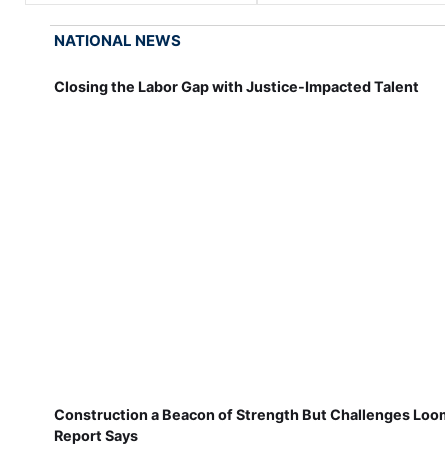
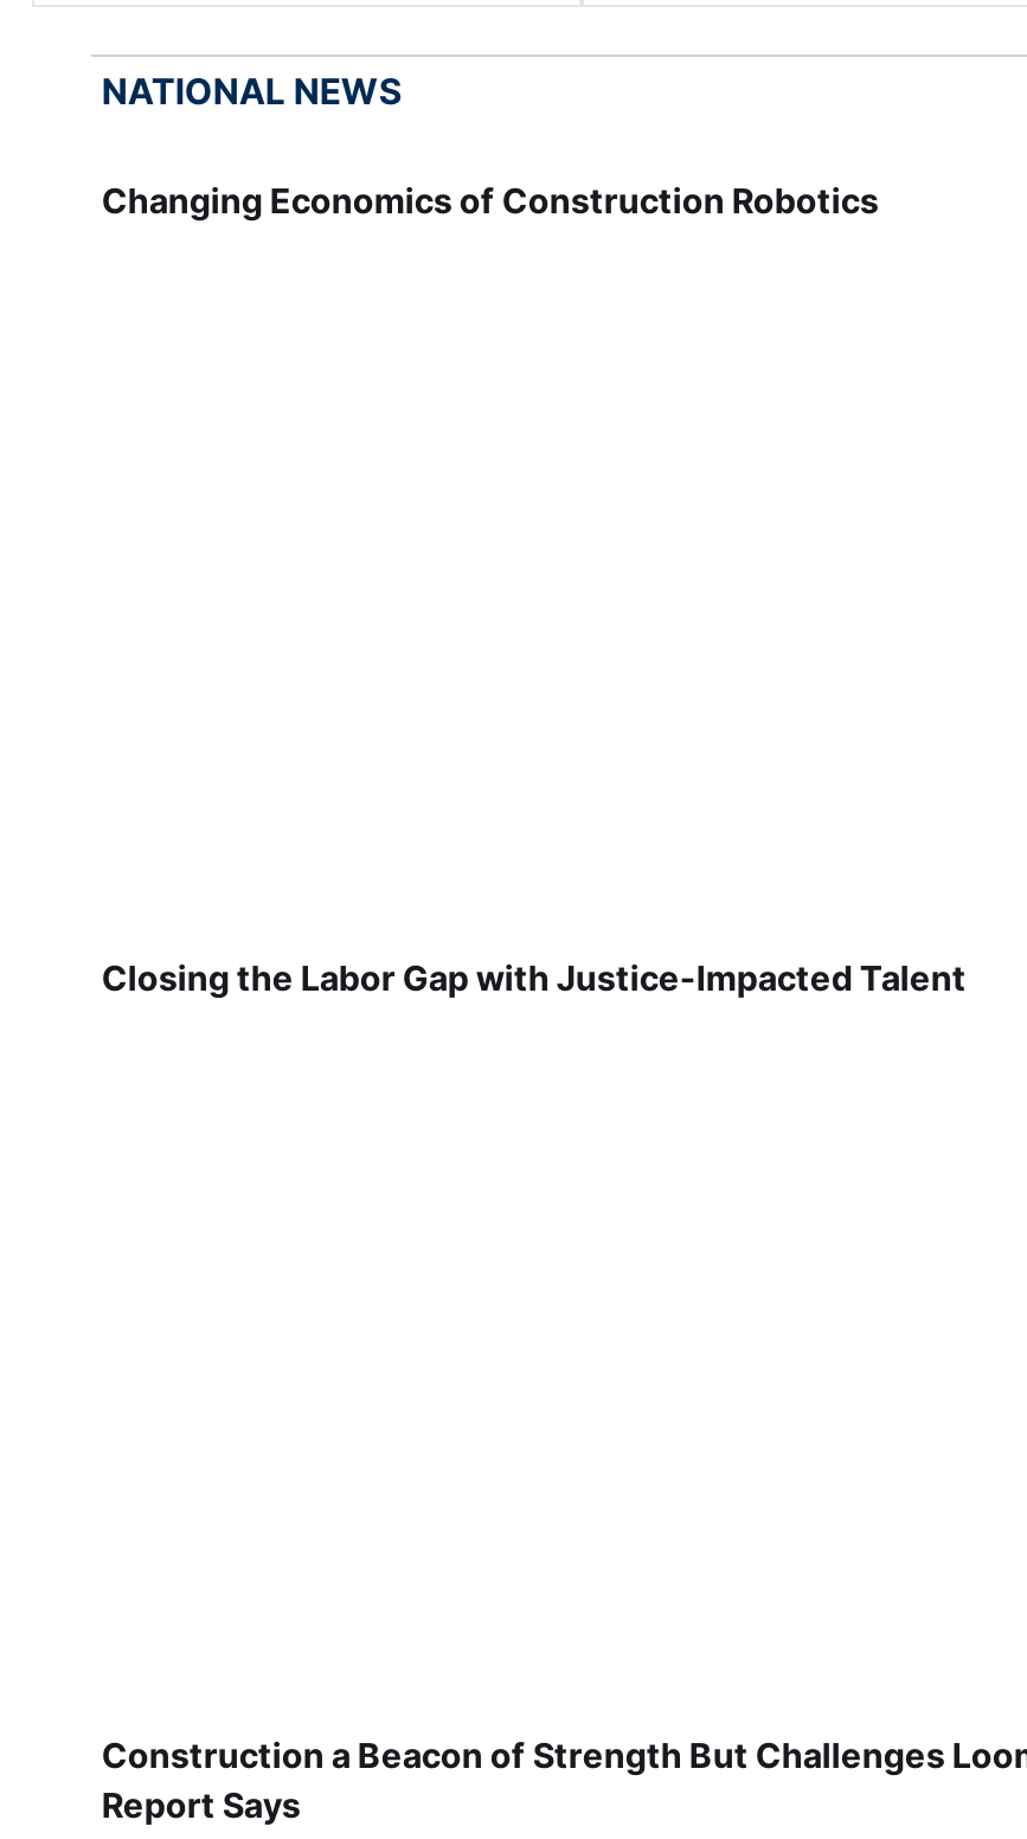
none -> [102,179,879,219] Changing Economics of Construction Robotics

